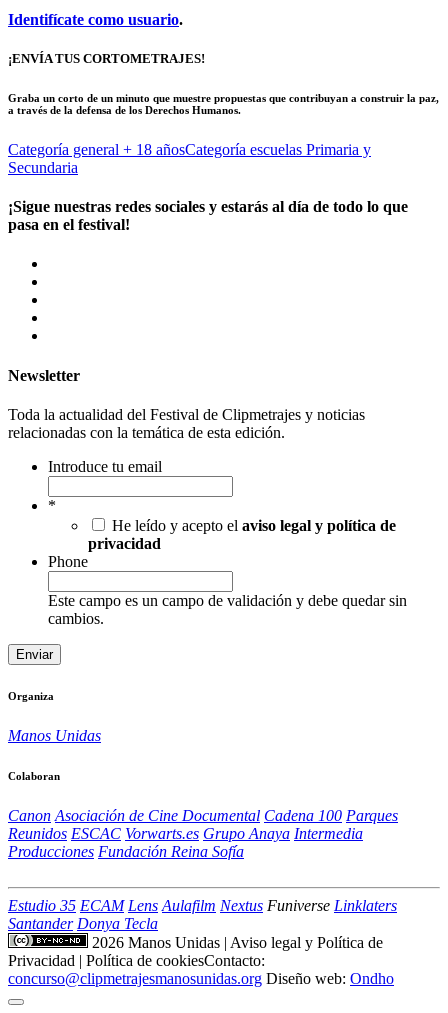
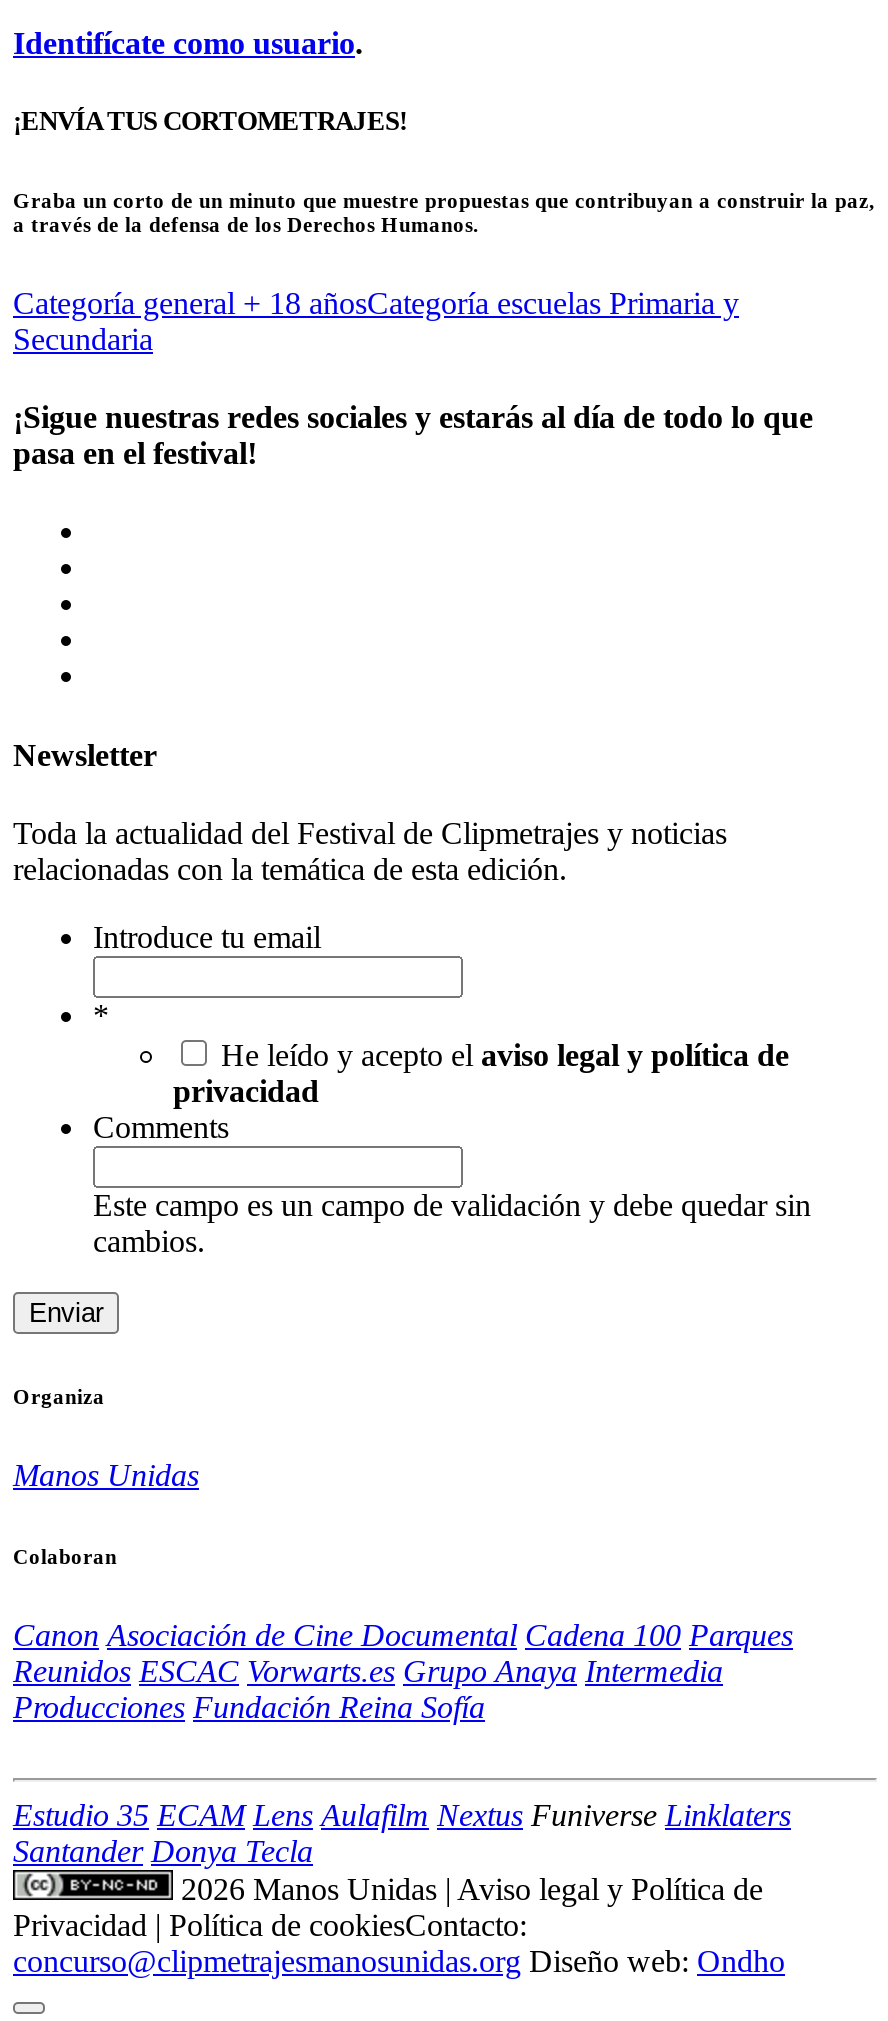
[48,553,88,570] Phone -> [93,1110,229,1144] Comments

